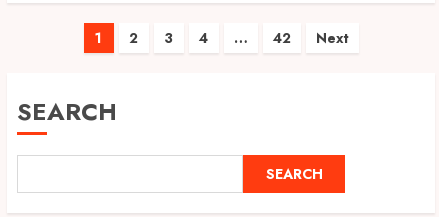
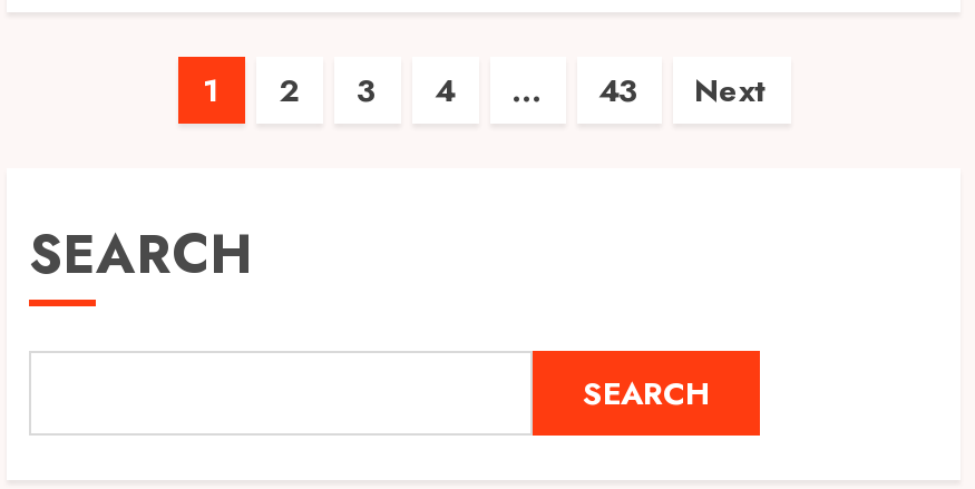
[272,28,290,48] 42 -> [598,68,638,113] 43

